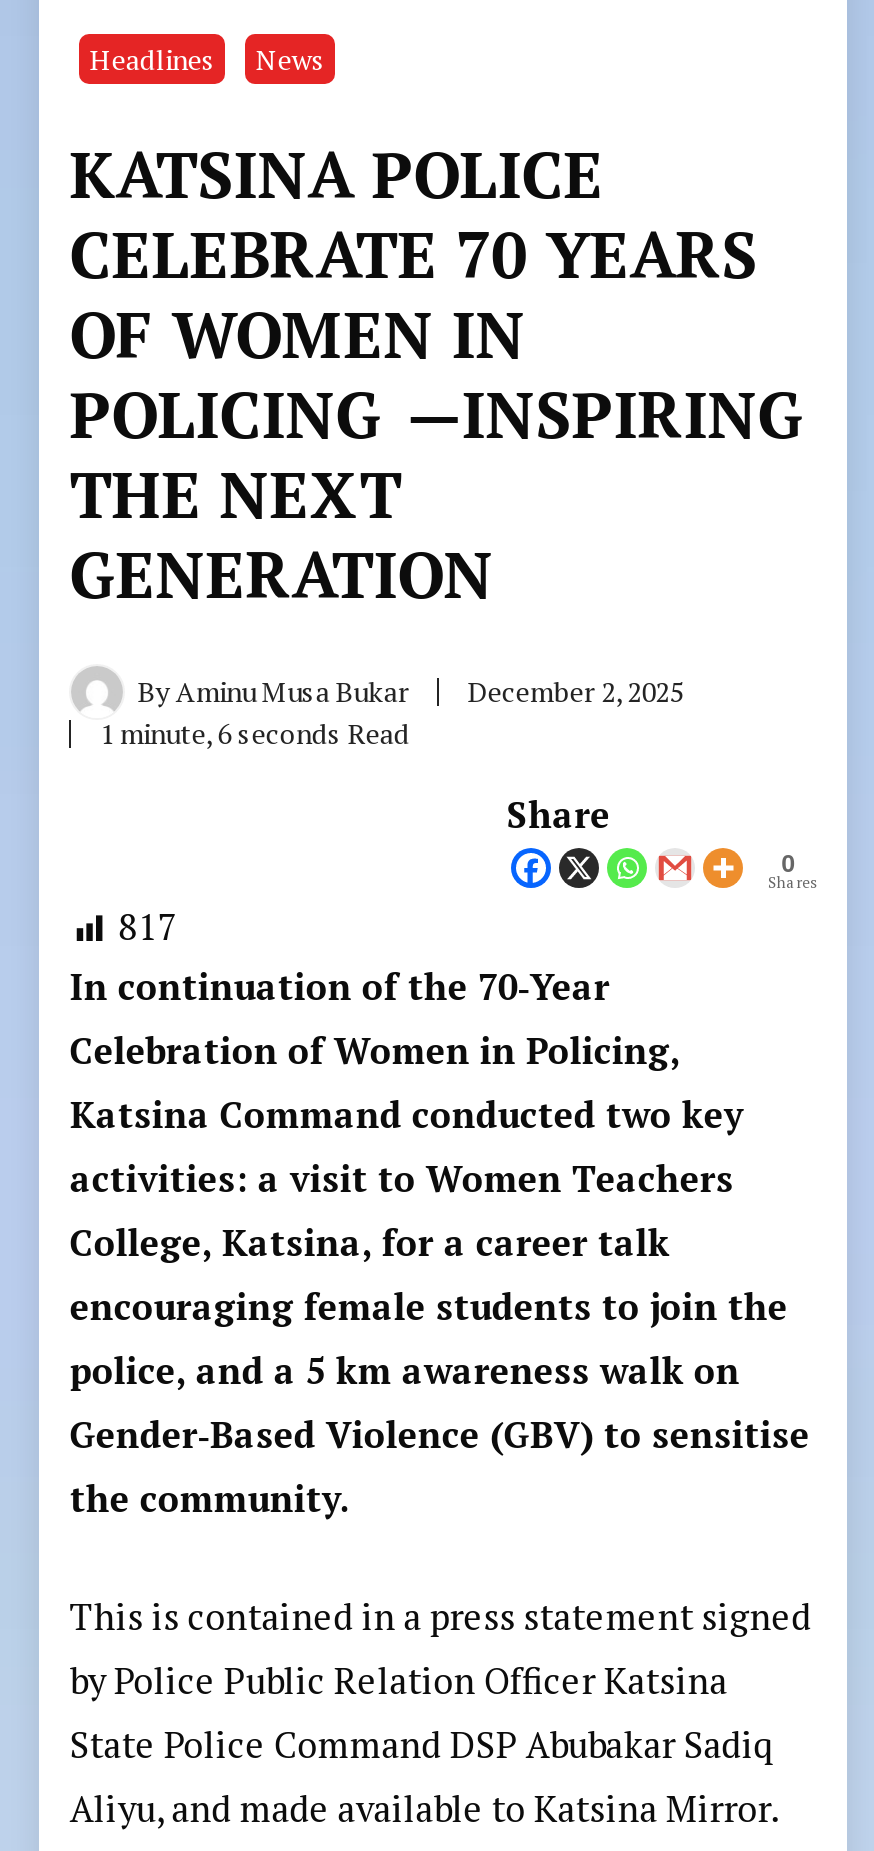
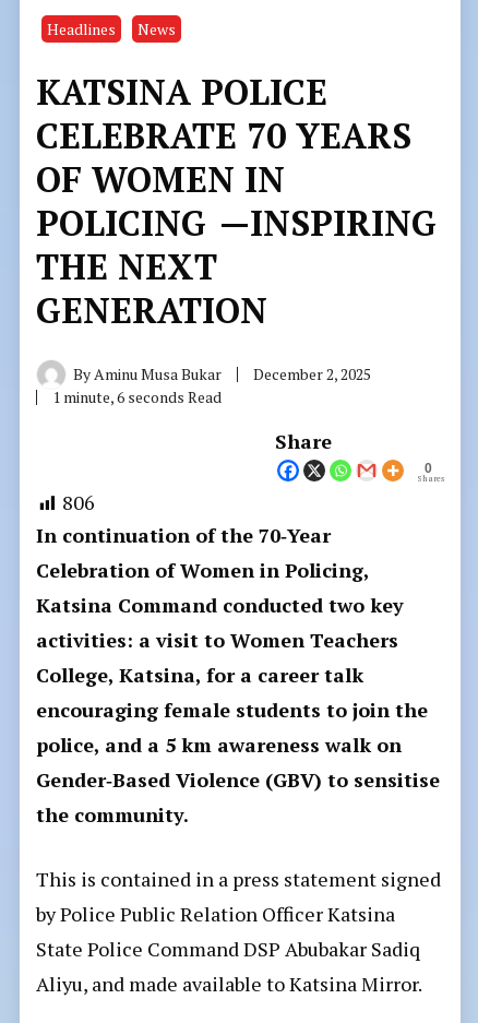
[118,902,178,950] 817 -> [63,489,95,515] 806

